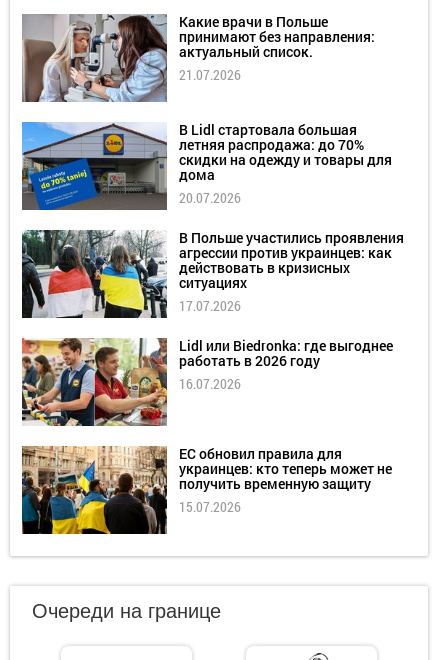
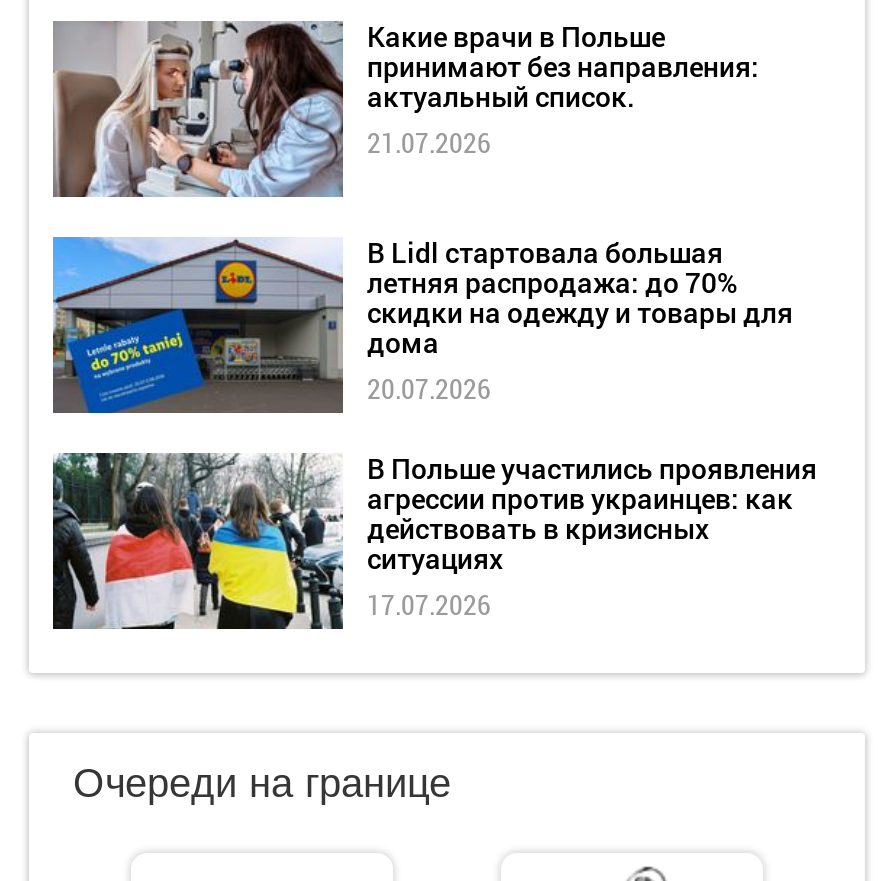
[21,336,393,427] [image] | Lidl или Biedronka: где выгоднее | работать в 2026 году | 16.07.2026 -> none
[21,444,392,535] [image] | ЕС обновил правила для | украинцев: кто теперь может не | получить временную защиту | 15.07.2026 -> none

